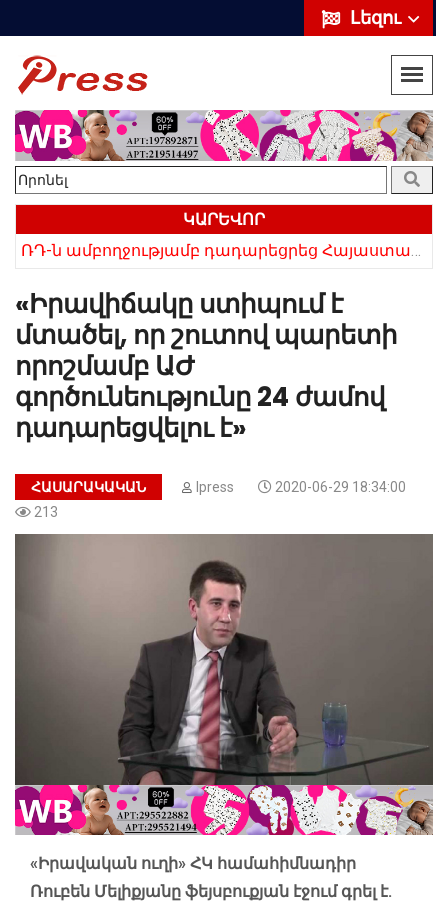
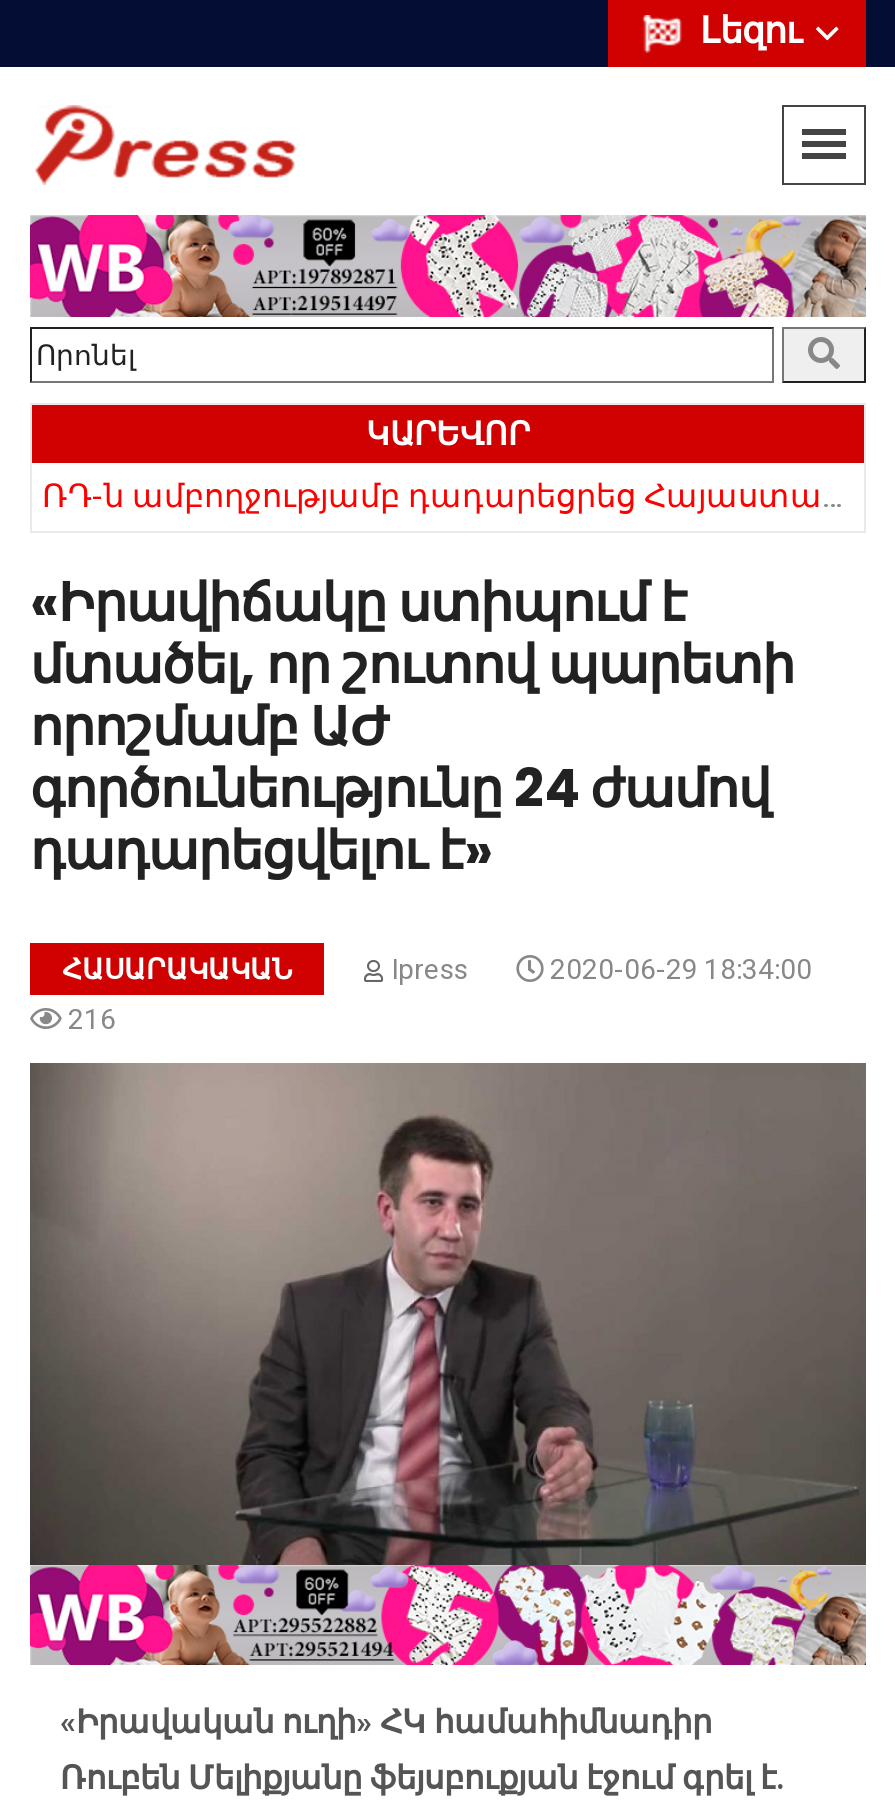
[31,503,58,519] 213 -> [62,1002,116,1034] 216

